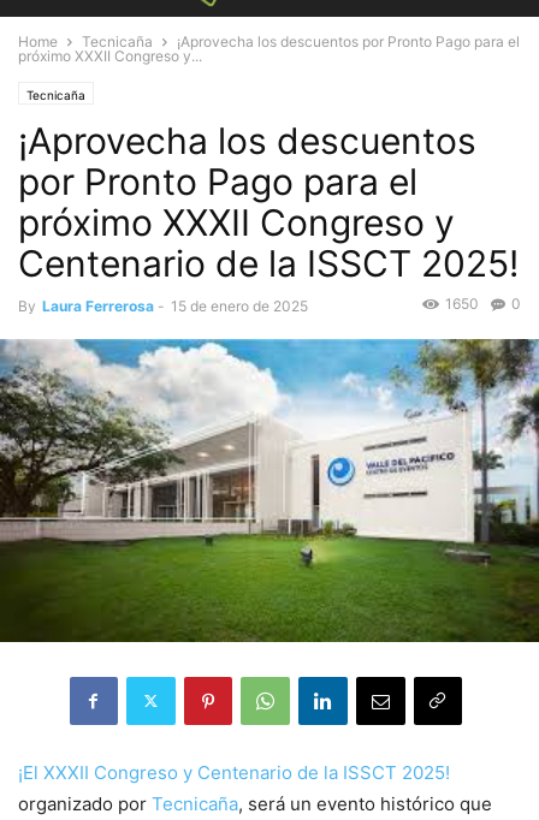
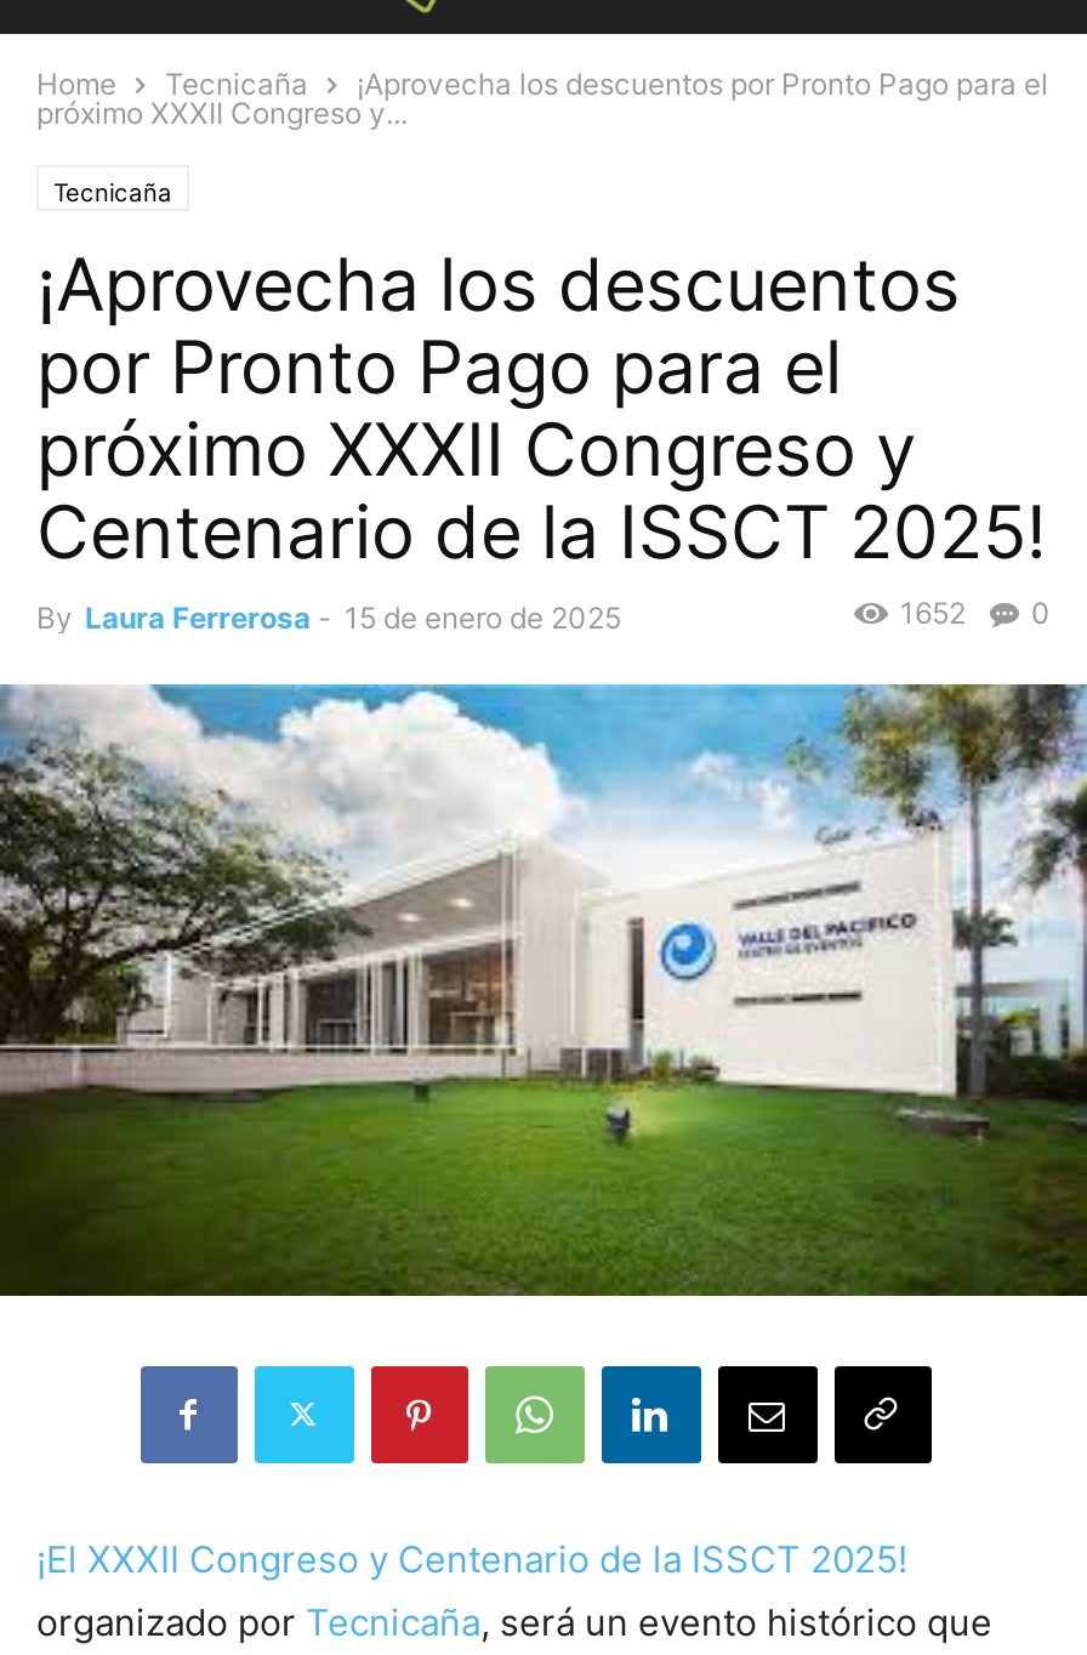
[445,295,521,313] 1650 0 -> [900,595,1051,631] 1652 0

